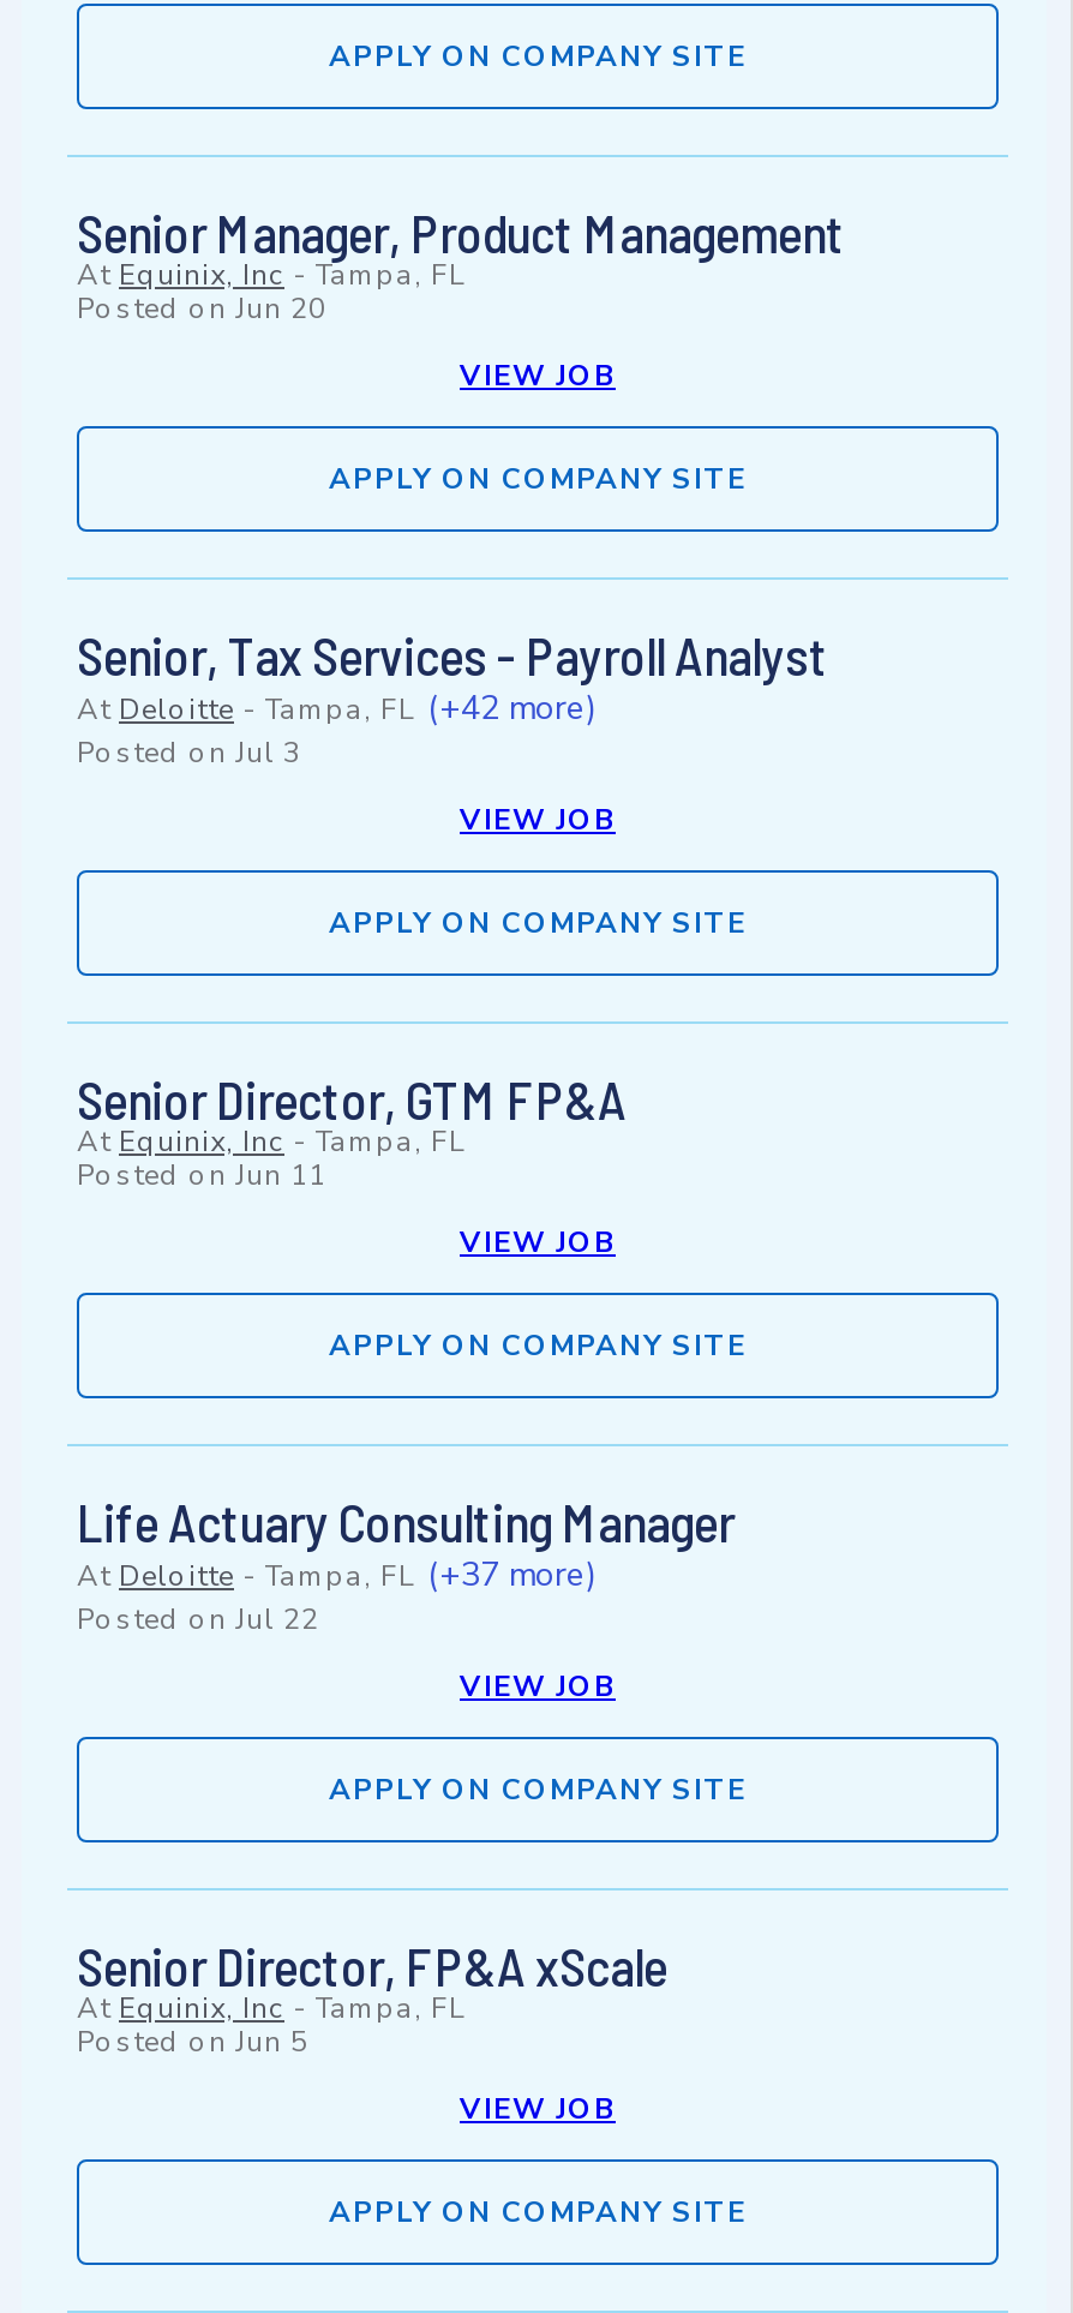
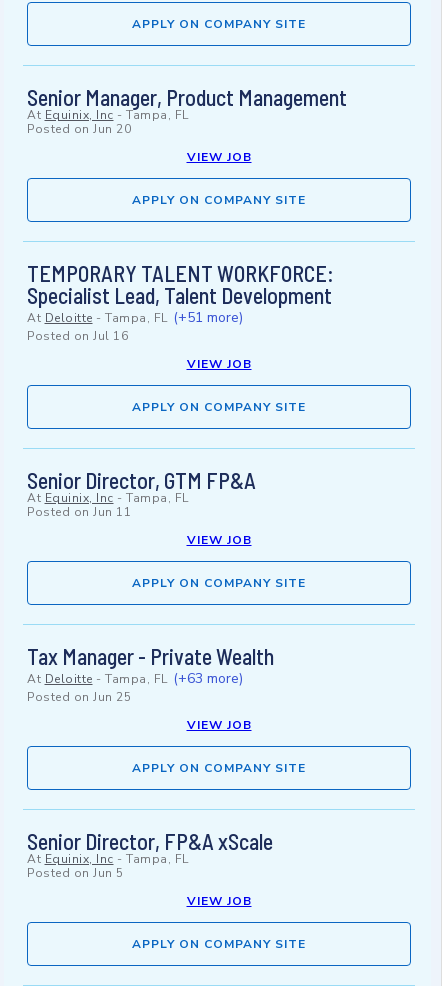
[77,624,828,773] Senior, Tax Services - Payroll Analyst | At Deloitte - Tampa, FL (+42 more) | Posted on Jul 3 -> [27,260,334,344] TEMPORARY TALENT WORKFORCE: | Specialist Lead, Talent Development | At Deloitte - Tampa, FL (+51 more) | Posted on Jul 16
[77,1491,735,1639] Life Actuary Consulting Manager | At Deloitte - Tampa, FL (+37 more) | Posted on Jul 22 -> [27,643,274,705] Tax Manager - Private Wealth | At Deloitte - Tampa, FL (+63 more) | Posted on Jun 25

